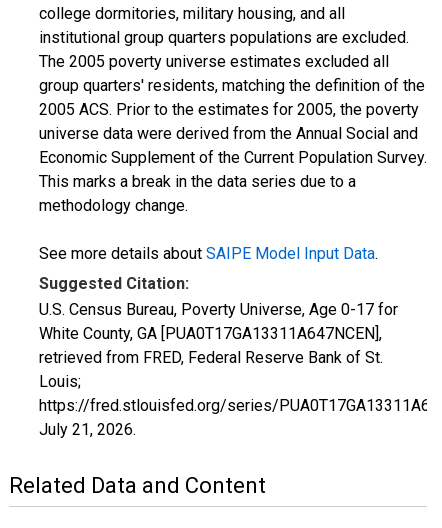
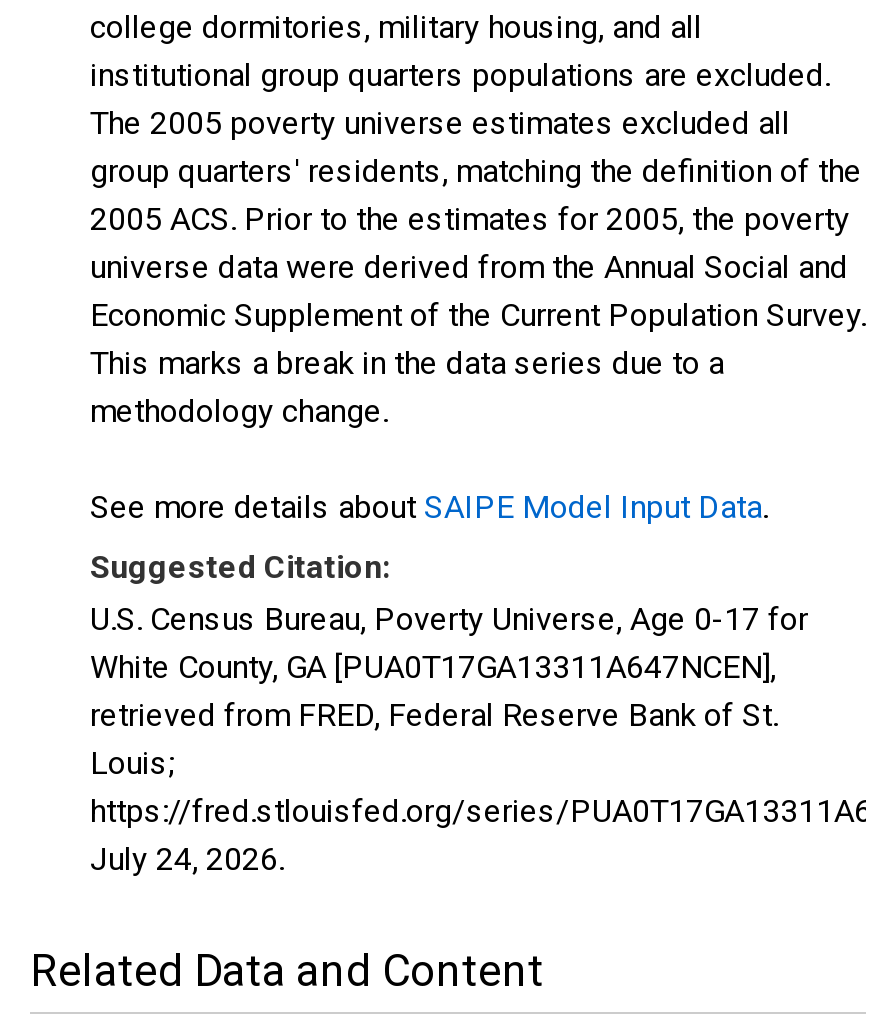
[39,420,136,439] July 21, 2026. -> [90,840,284,878] July 24, 2026.

